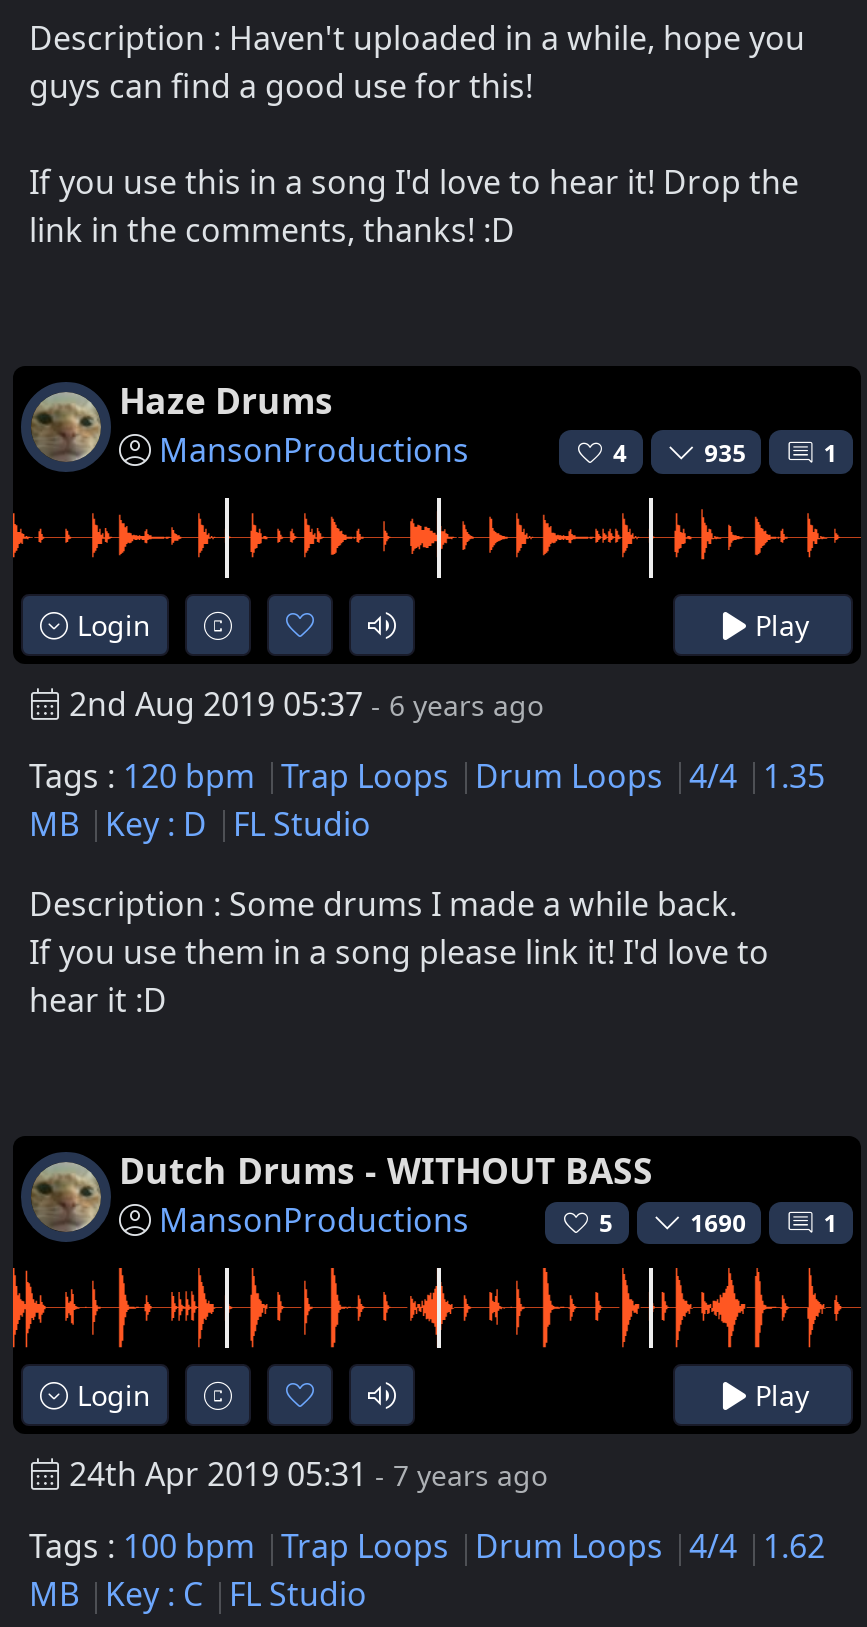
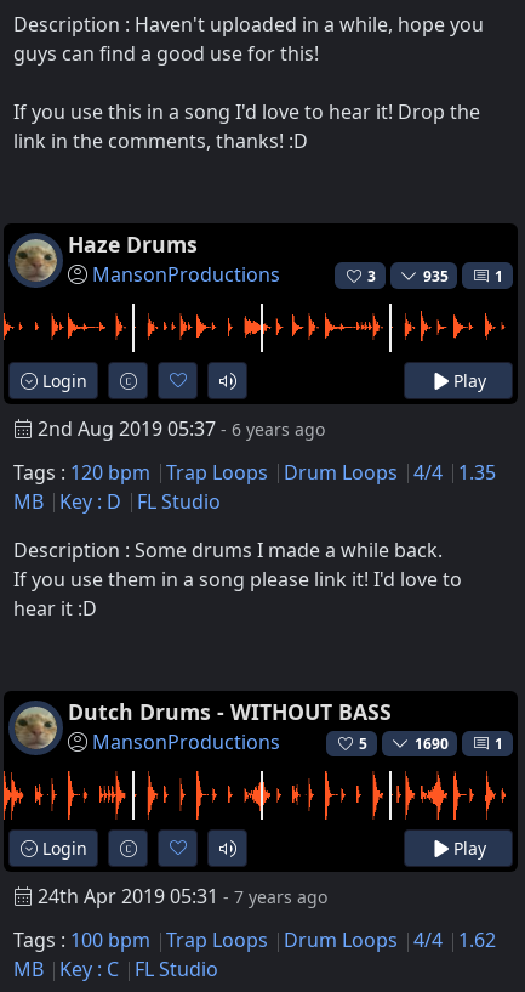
[613,435,627,469] 4 -> [367,265,376,286] 3

